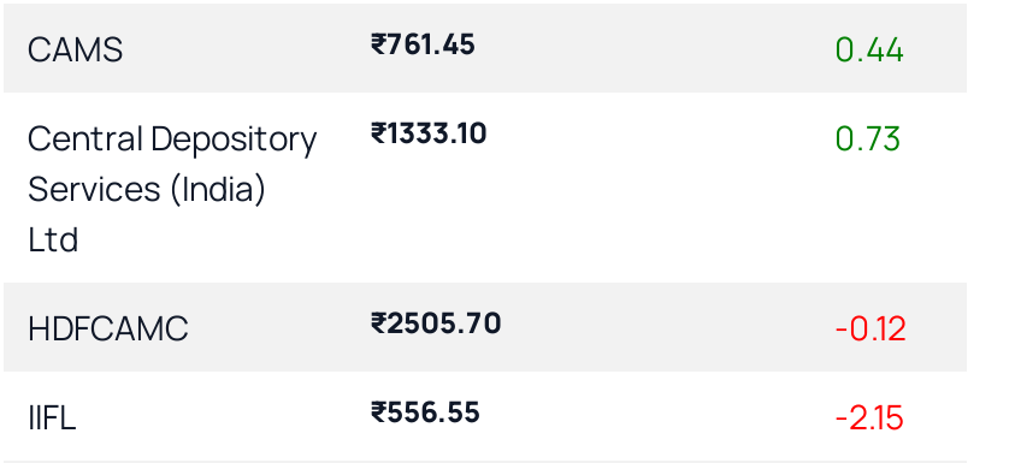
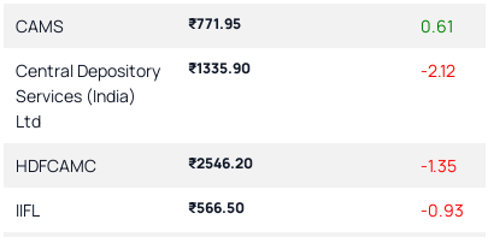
[370,24,476,65] ₹761.45 -> [188,14,241,34] ₹771.95
[834,26,904,72] 0.44 -> [421,15,453,38] 0.61
[28,113,488,161] Central Depository ₹1333.10 -> [16,58,251,82] Central Depository ₹1335.90
[834,115,902,161] 0.73 -> [421,59,455,82] -2.12
[370,303,502,344] ₹2505.70 -> [188,153,253,174] ₹2546.20
[834,305,907,351] -0.12 -> [421,154,457,177] -1.35
[370,392,480,433] ₹556.55 -> [188,198,245,218] ₹566.50
[834,394,904,440] -2.15 -> [421,199,464,222] -0.93

